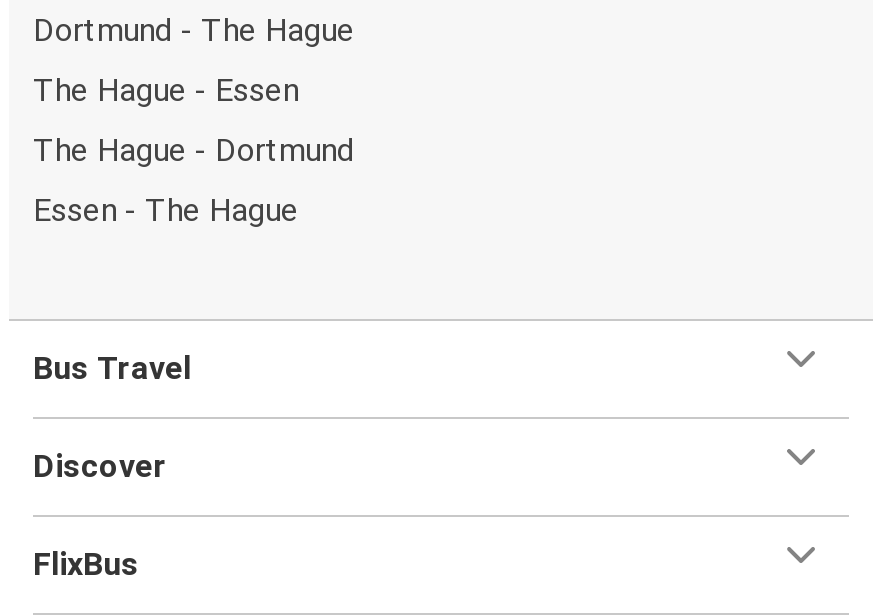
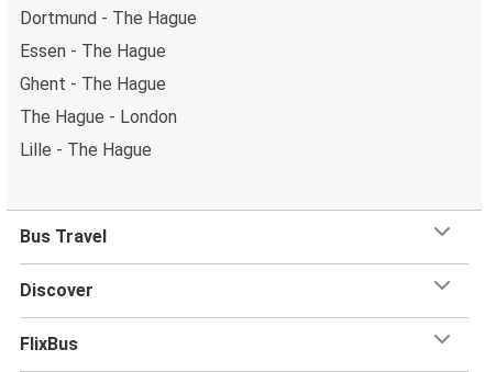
[33,70,355,168] The Hague - Essen | The Hague - Dortmund -> none
moved [33,190,299,228] -> [20,40,166,61]: Essen - The Hague
none -> [20,73,177,160] Ghent - The Hague | The Hague - London | Lille - The Hague

